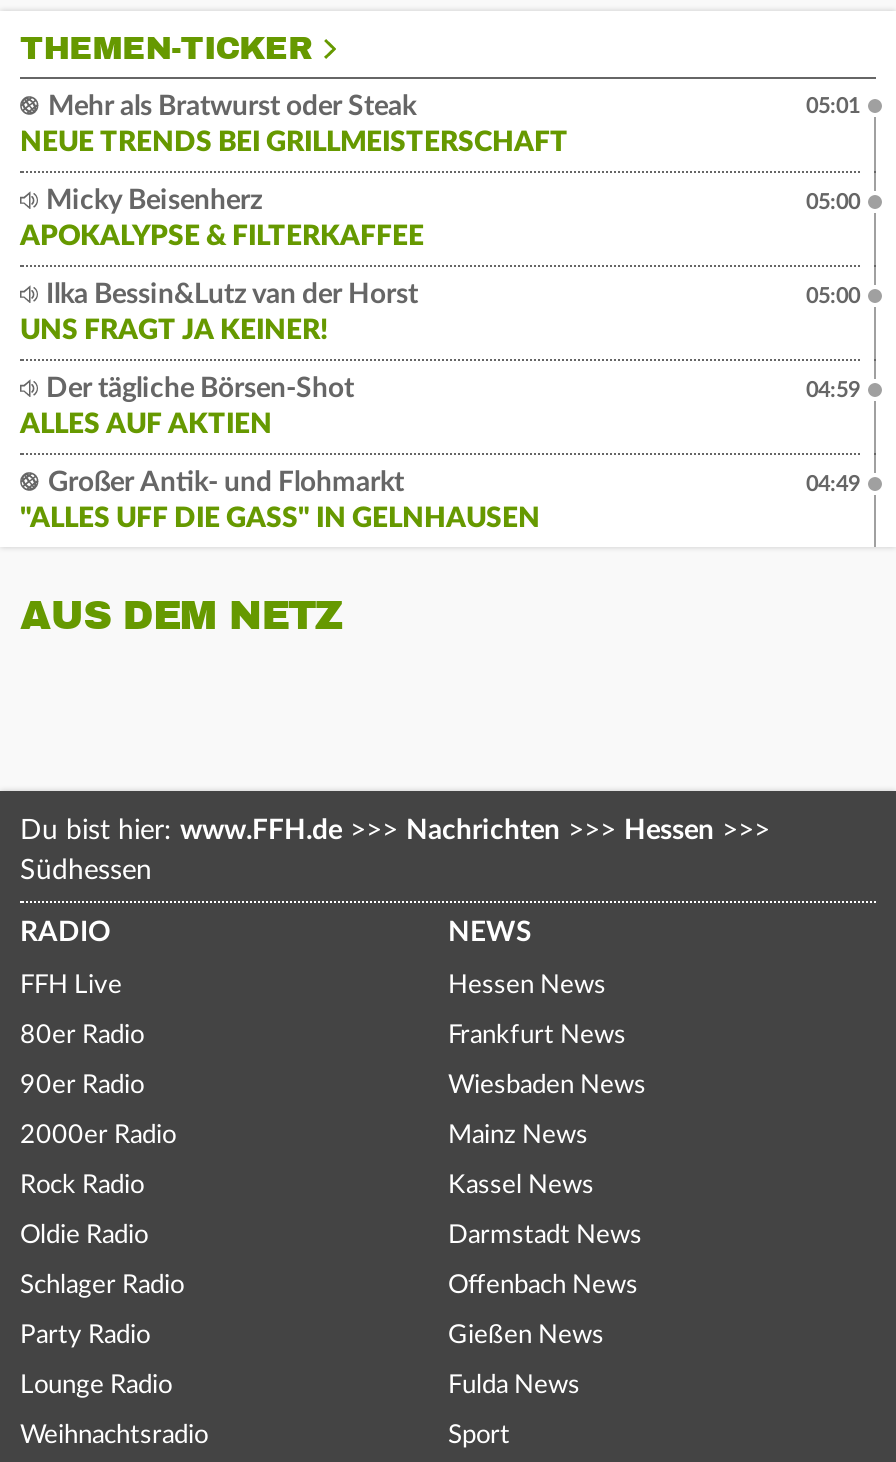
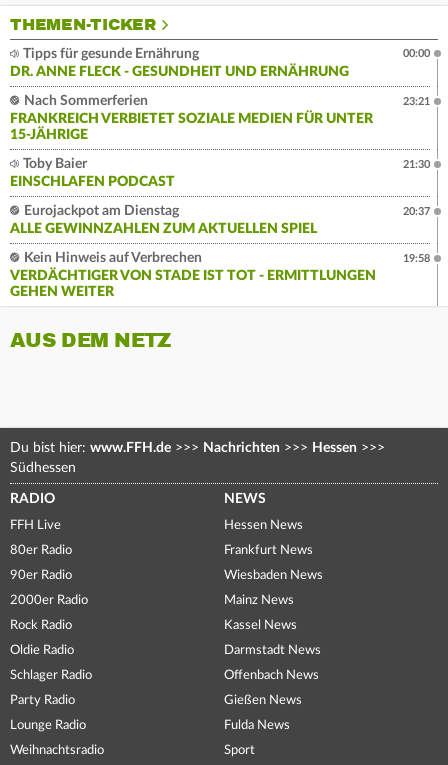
[20,93,568,157] Mehr als Bratwurst oder Steak | NEUE TRENDS BEI GRILLMEISTERSCHAFT -> [10,47,349,79] Tipps für gesunde Ernährung | DR. ANNE FLECK - GESUNDHEIT UND ERNÄHRUNG
[806,95,860,117] 05:01 -> [403,48,430,59] 00:00
[20,187,424,251] Micky Beisenherz | APOKALYPSE & FILTERKAFFEE -> [10,94,373,142] Nach Sommerferien | FRANKREICH VERBIETET SOZIALE MEDIEN FÜR UNTER | 15-JÄHRIGE
[806,191,860,213] 05:00 -> [403,96,430,107] 23:21
[20,281,418,345] Ilka Bessin&Lutz van der Horst | UNS FRAGT JA KEINER! -> [10,157,175,189] Toby Baier | EINSCHLAFEN PODCAST
[806,285,860,307] 05:00 -> [403,159,430,170] 21:30
[20,375,354,439] Der tägliche Börsen-Shot | ALLES AUF AKTIEN -> [10,204,317,236] Eurojackpot am Dienstag | ALLE GEWINNZAHLEN ZUM AKTUELLEN SPIEL
[806,379,860,401] 04:59 -> [403,206,430,217] 20:37
[20,469,540,533] Großer Antik- und Flohmarkt | "ALLES UFF DIE GASS" IN GELNHAUSEN -> [10,251,376,299] Kein Hinweis auf Verbrechen | VERDÄCHTIGER VON STADE IST TOT - ERMITTLUNGEN | GEHEN WEITER
[806,473,860,495] 04:49 -> [403,253,430,264] 19:58

